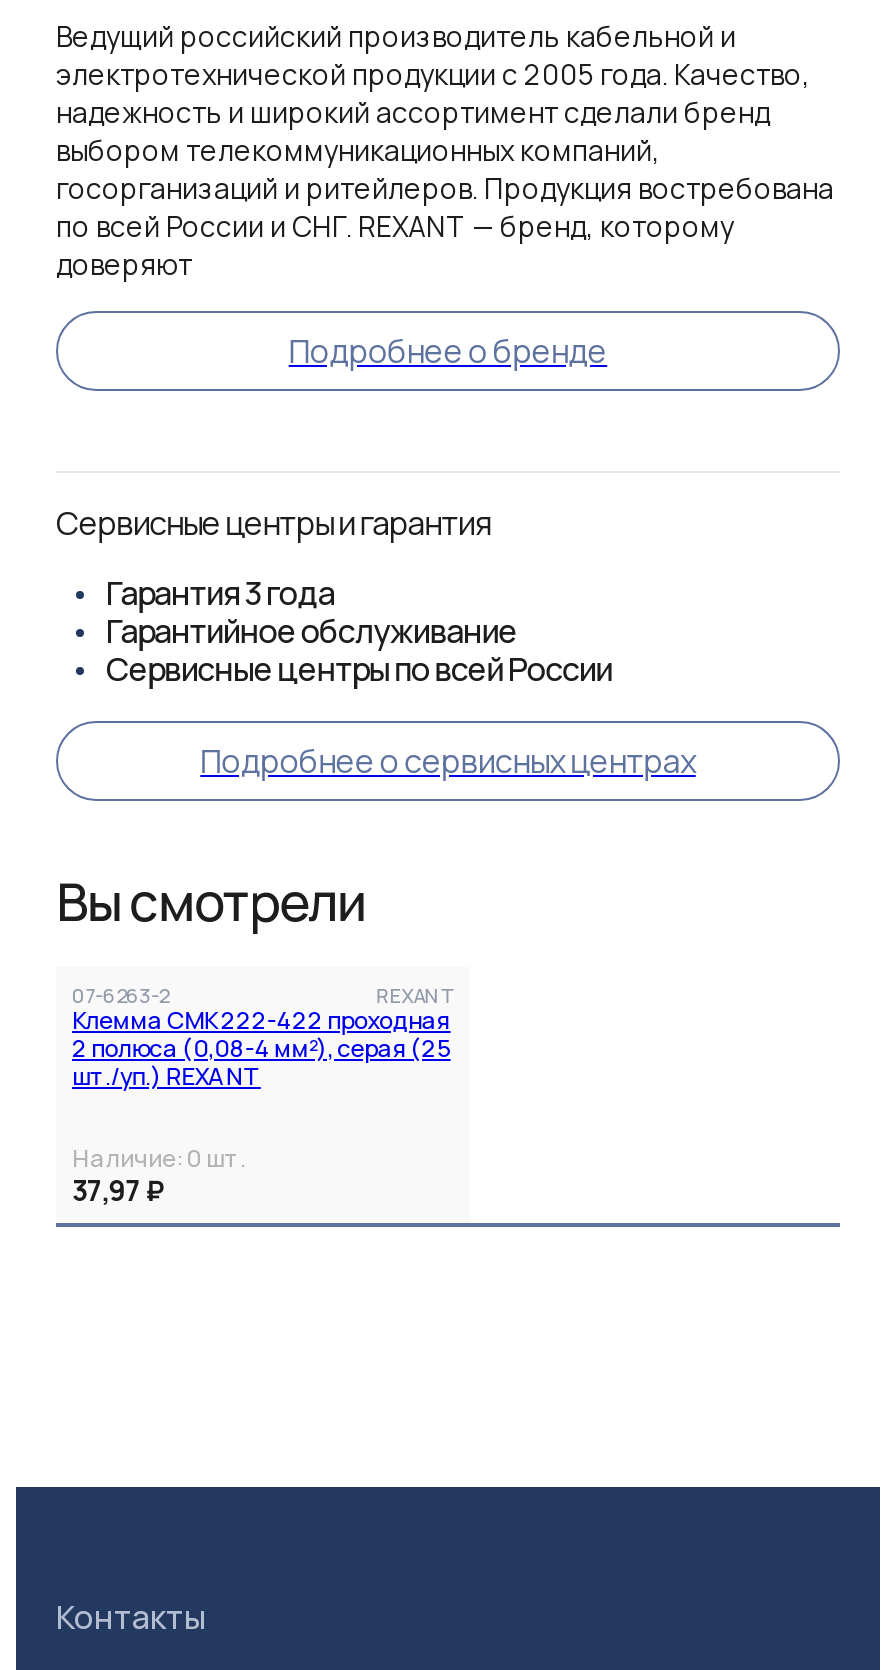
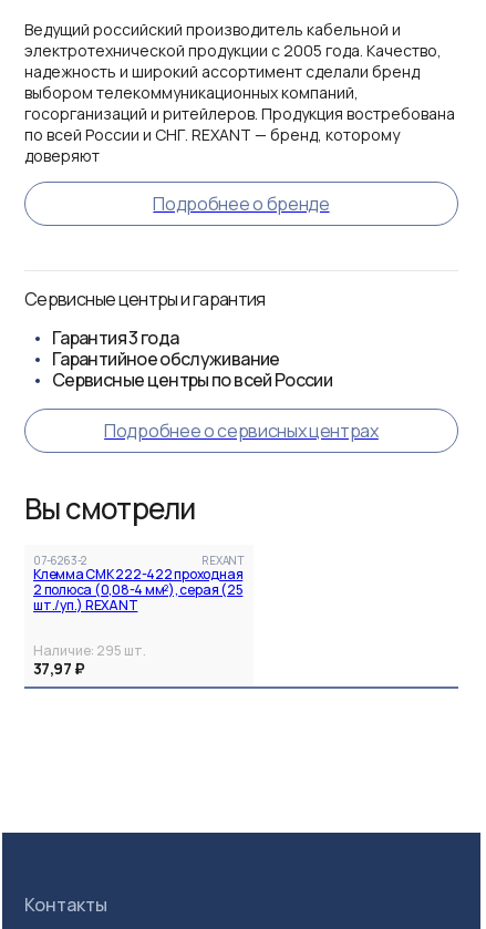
[72,1142,246,1176] Наличие: 0 шт. -> [33,642,146,660] Наличие: 295 шт.

